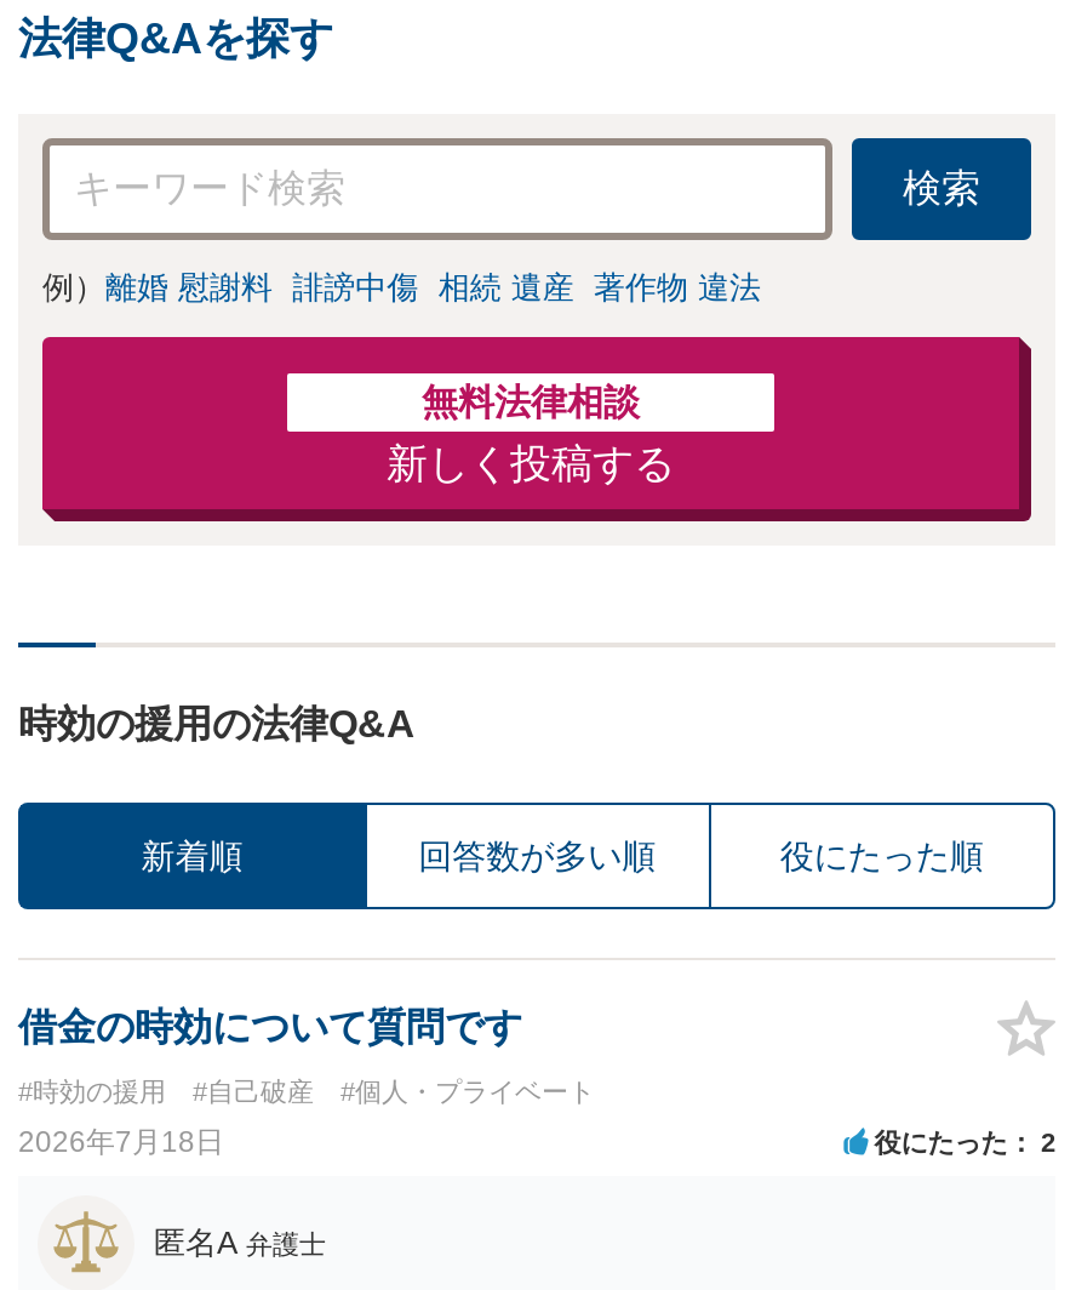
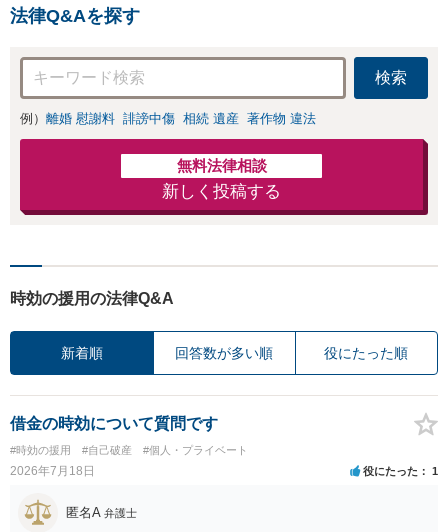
[874,1126,1055,1155] 役にたった 2 -> [363,464,438,476] 役にたった 1

